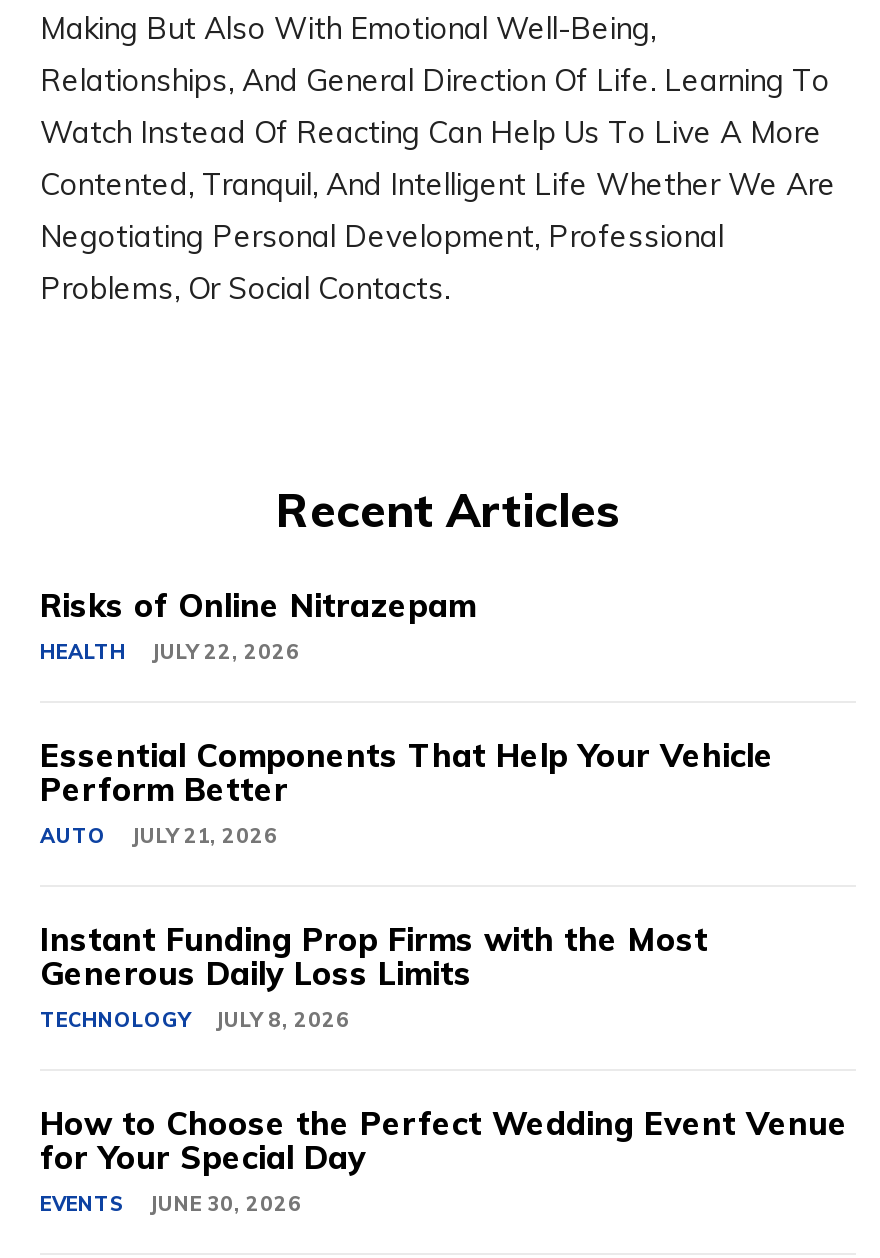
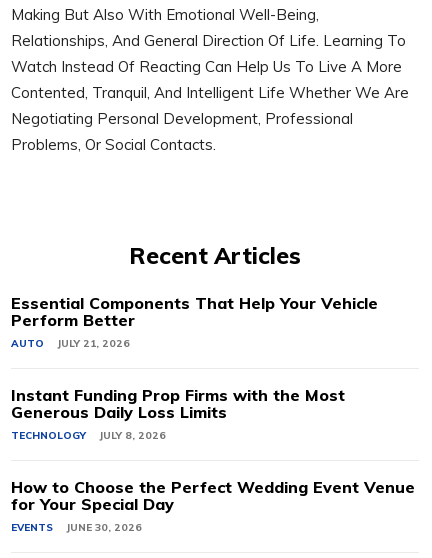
[40,585,476,665] Risks of Online Nitrazepam | HEALTH | JULY 22, 2026 -> none

